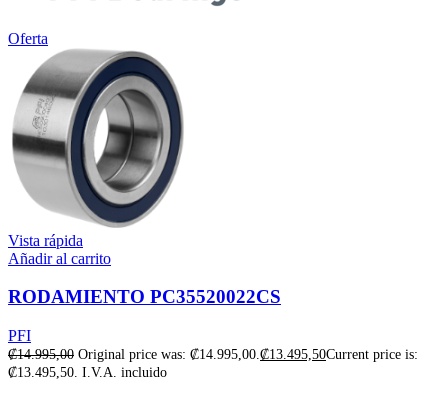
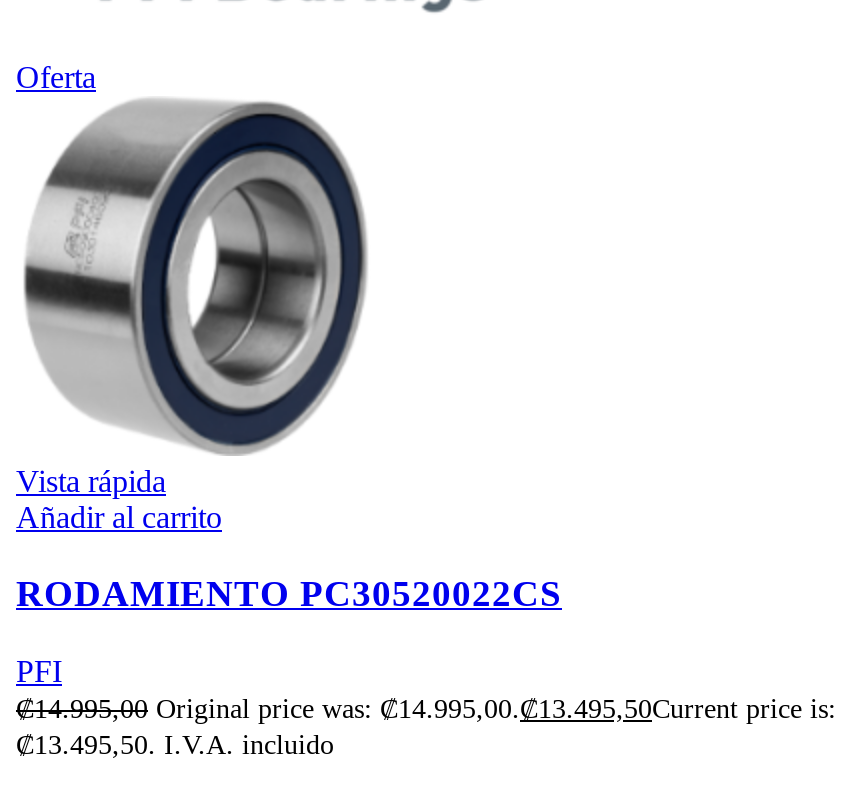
[8,286,281,307] RODAMIENTO PC35520022CS -> [16,573,562,615] RODAMIENTO PC30520022CS

